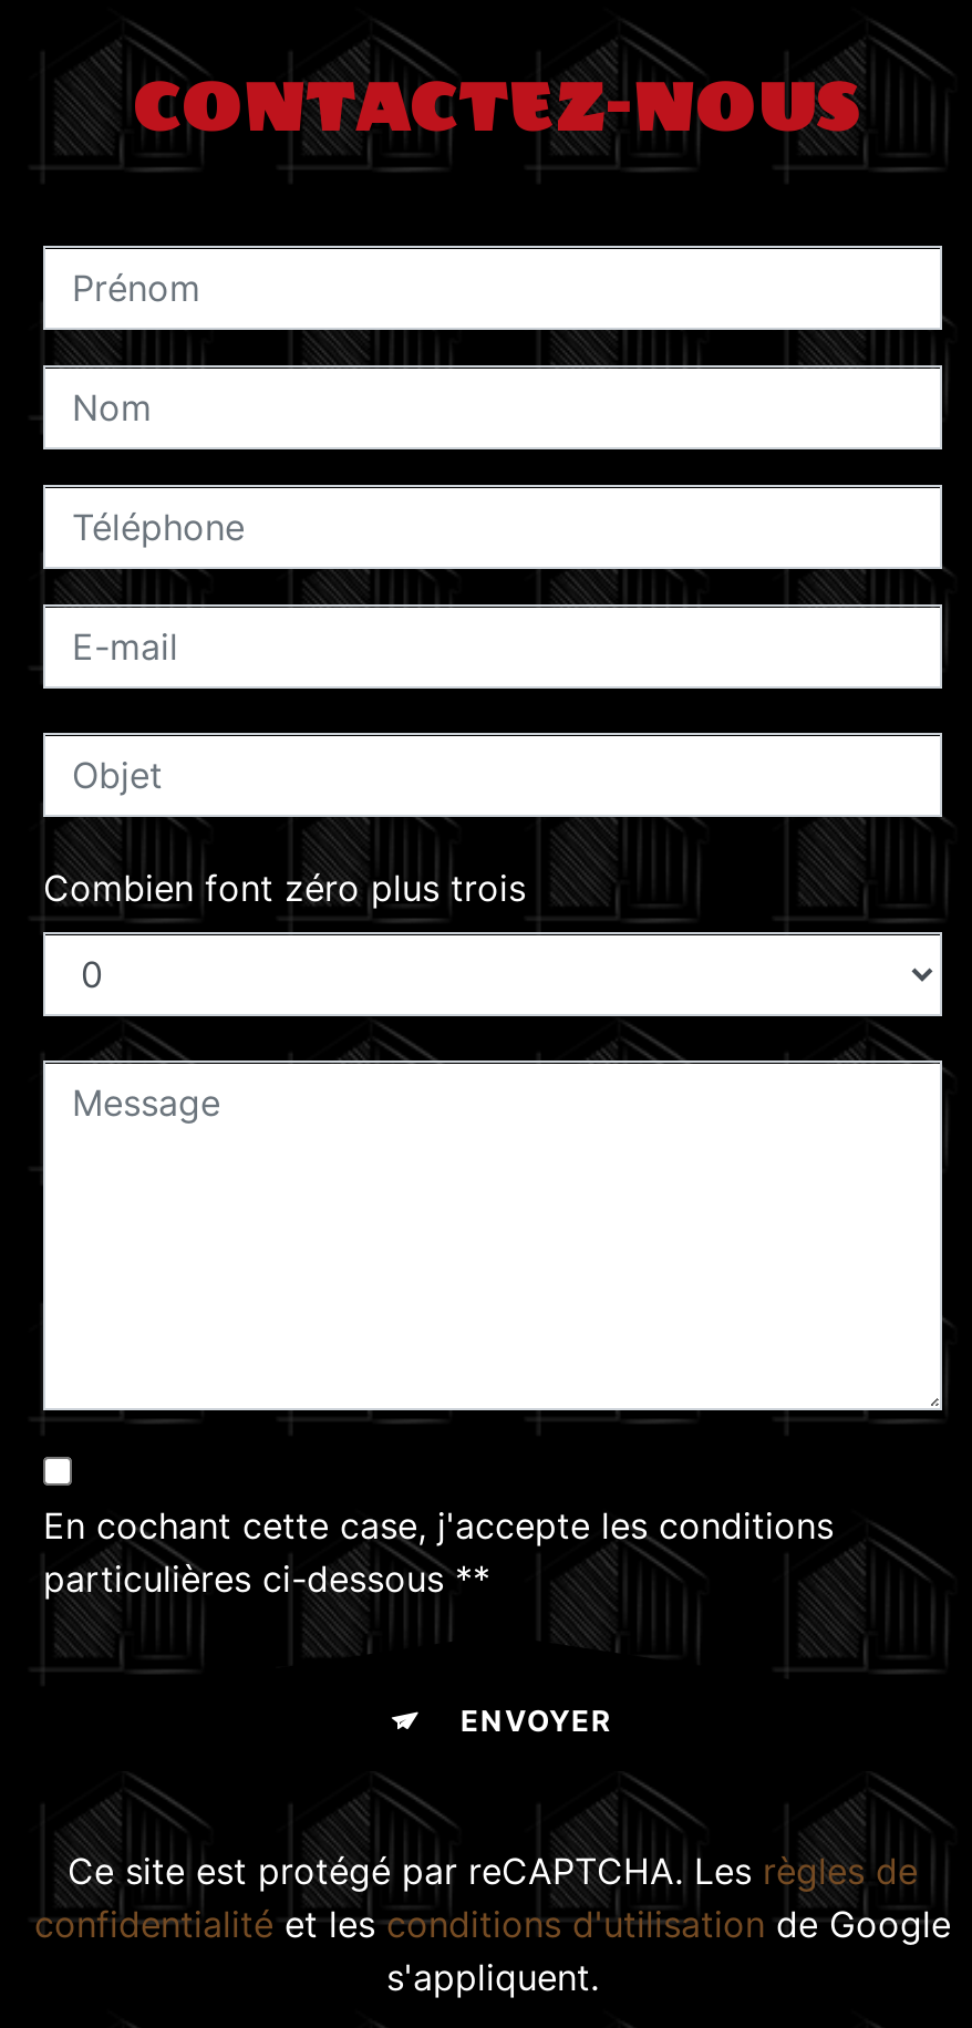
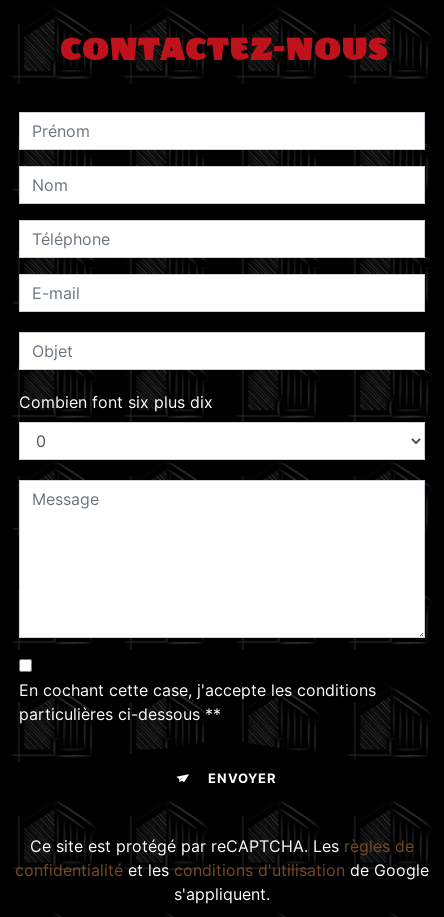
[43,867,526,911] Combien font zéro plus trois -> [19,392,213,412] Combien font six plus dix

